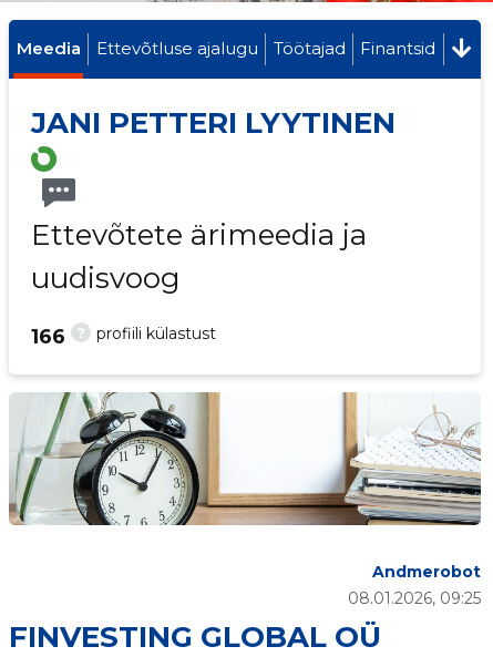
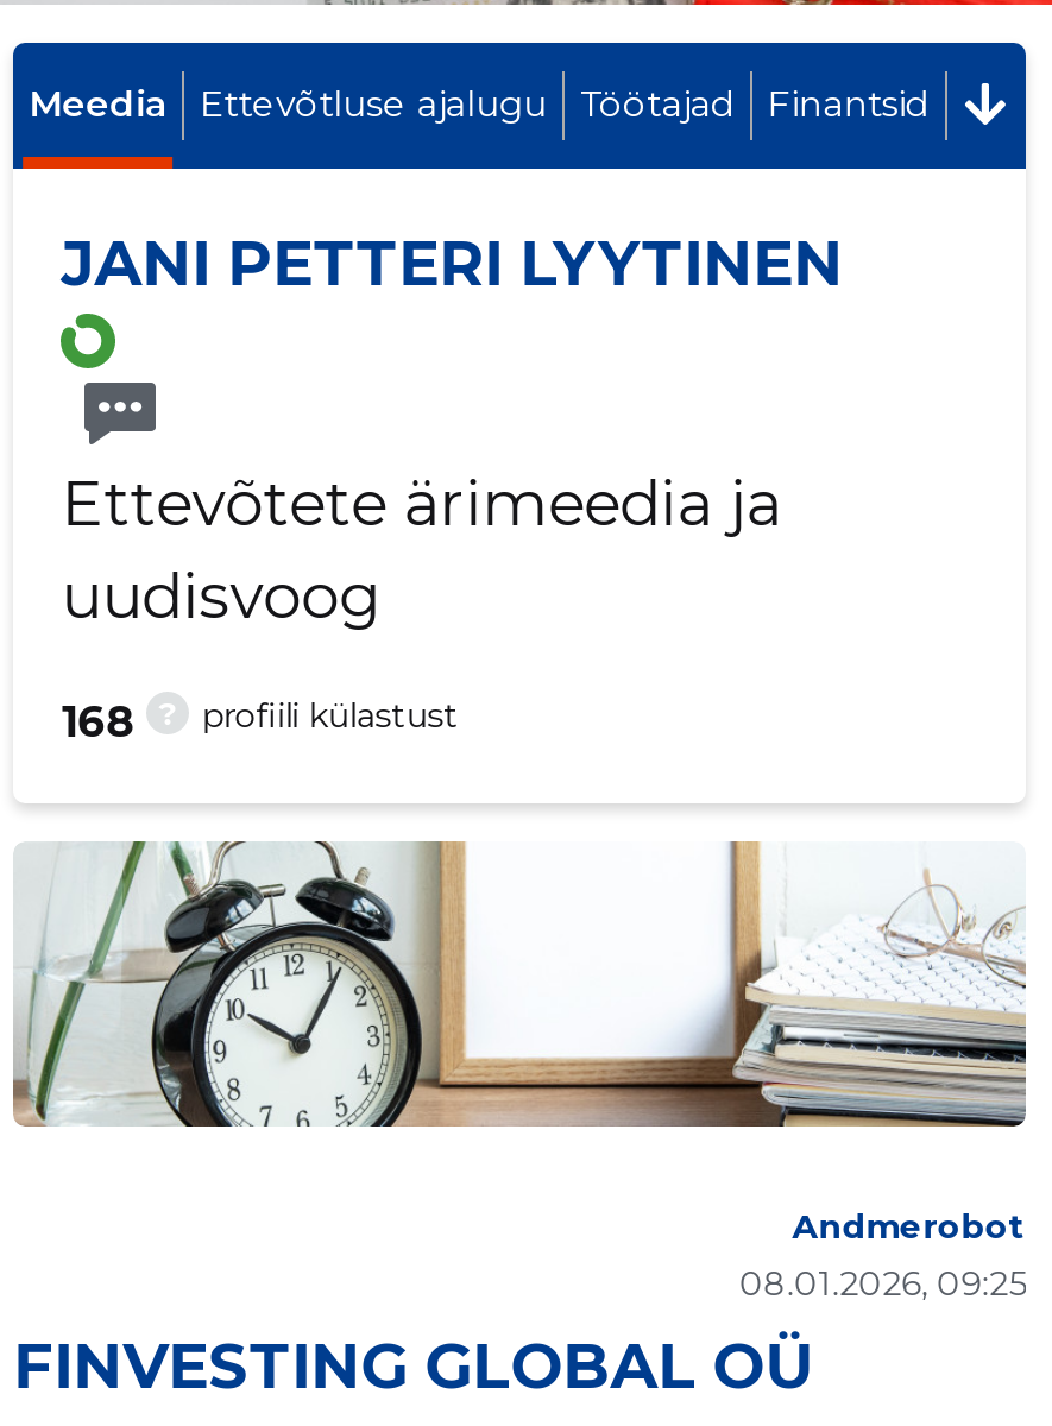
[31,325,66,350] 166 -> [61,698,135,750] 168

